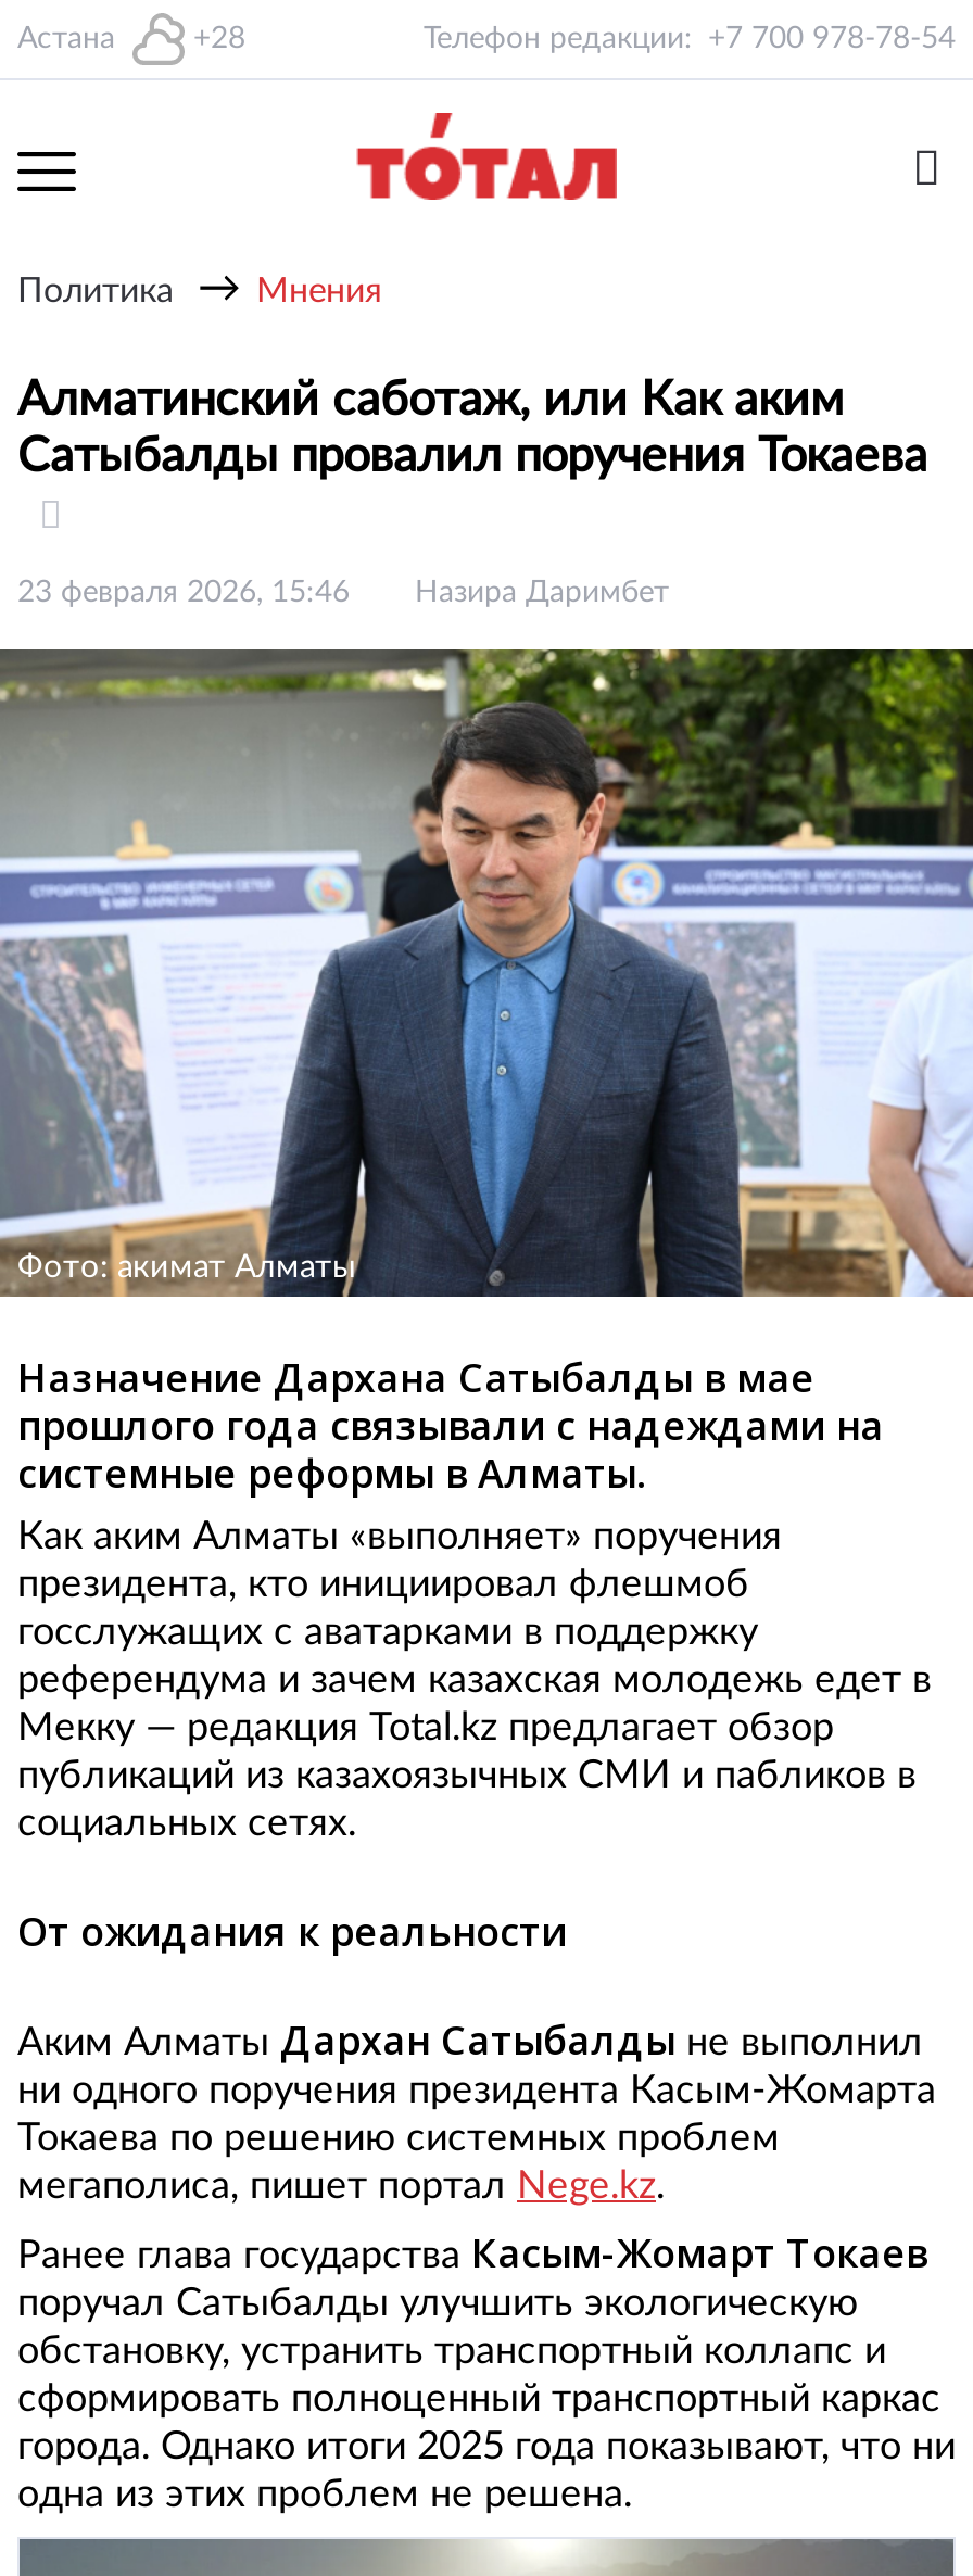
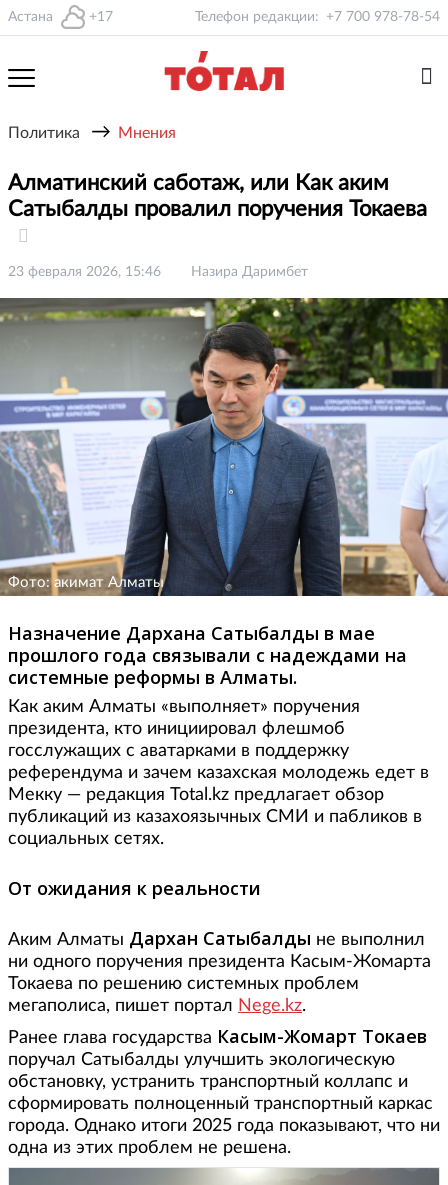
[193,24,245,54] +28 -> [89,10,113,24] +17

